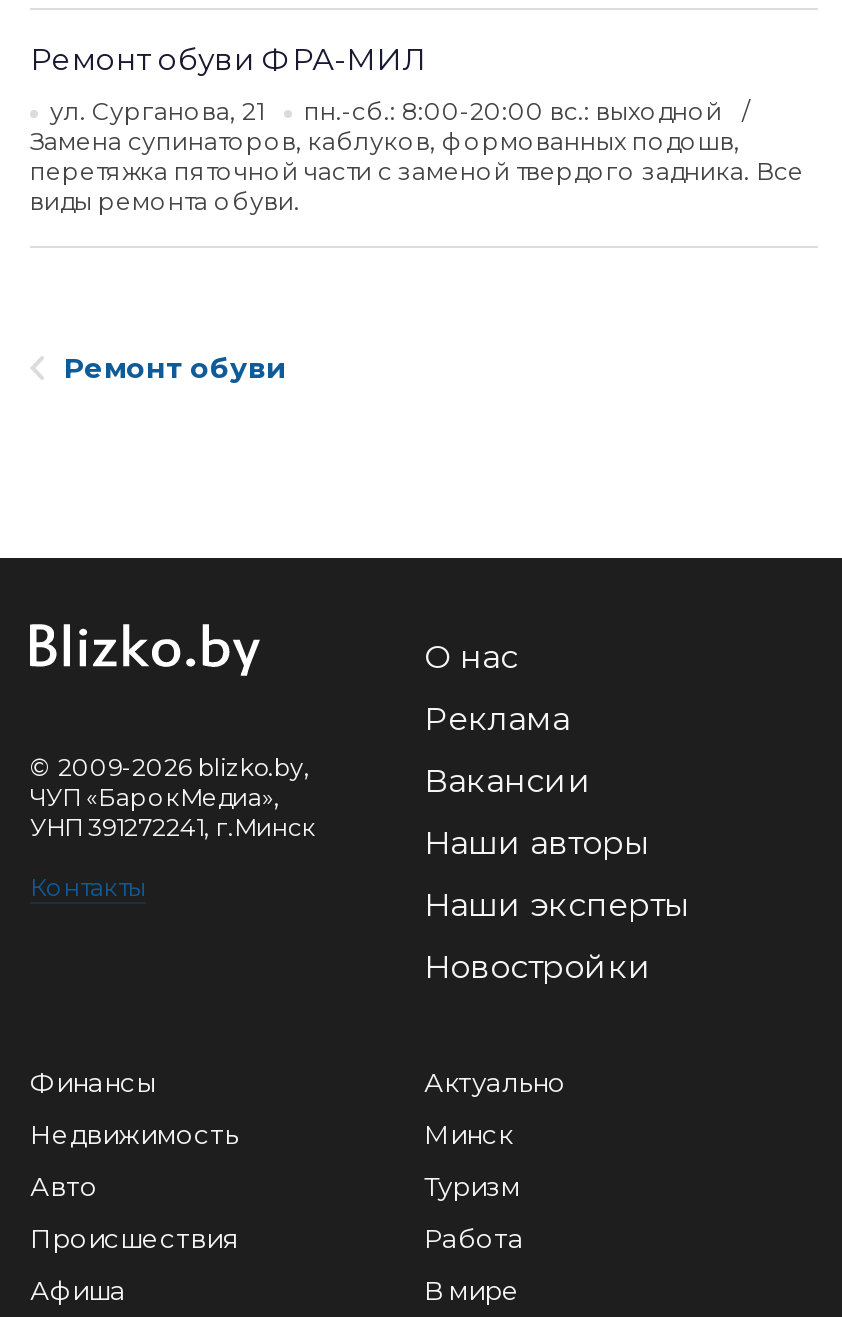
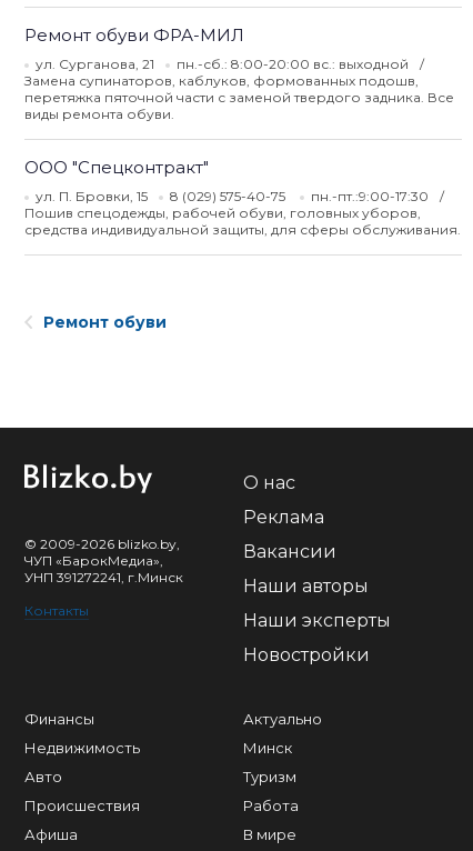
none -> [24,157,461,238] ООО "Спецконтракт" | ул. П. Бровки, 15 | 8 (029) 575-40-75 | пн.-пт.:9:00-17:30 | Пошив спецодежды, рабочей обуви, головных уборов, | средства индивидуальной защиты, для сферы обслуживания.

